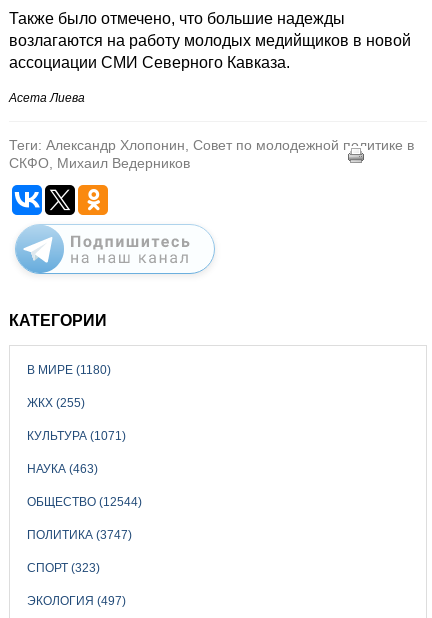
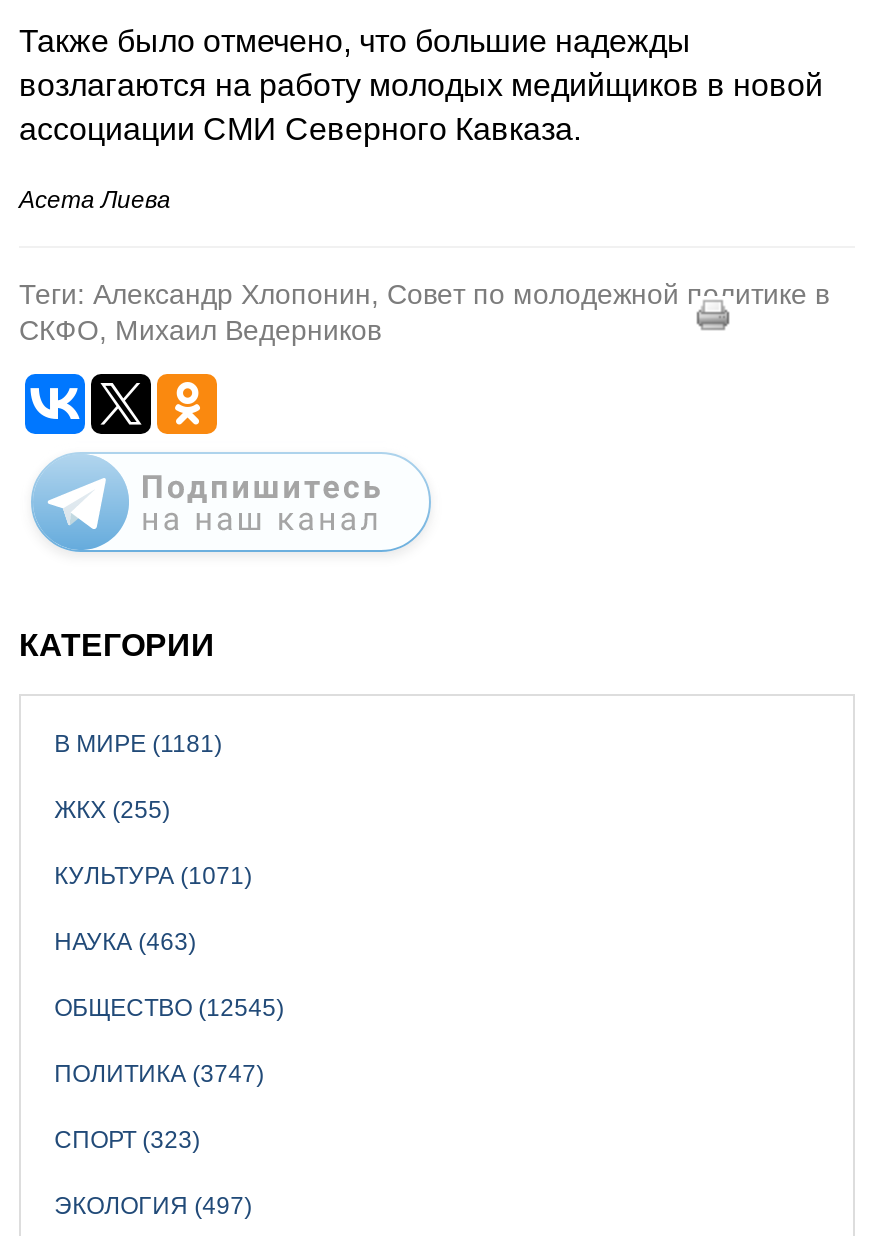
[27,362,111,376] В МИРЕ (1180) -> [54,729,222,757] В МИРЕ (1181)
[27,494,142,508] ОБЩЕСТВО (12544) -> [54,993,284,1021] ОБЩЕСТВО (12545)

